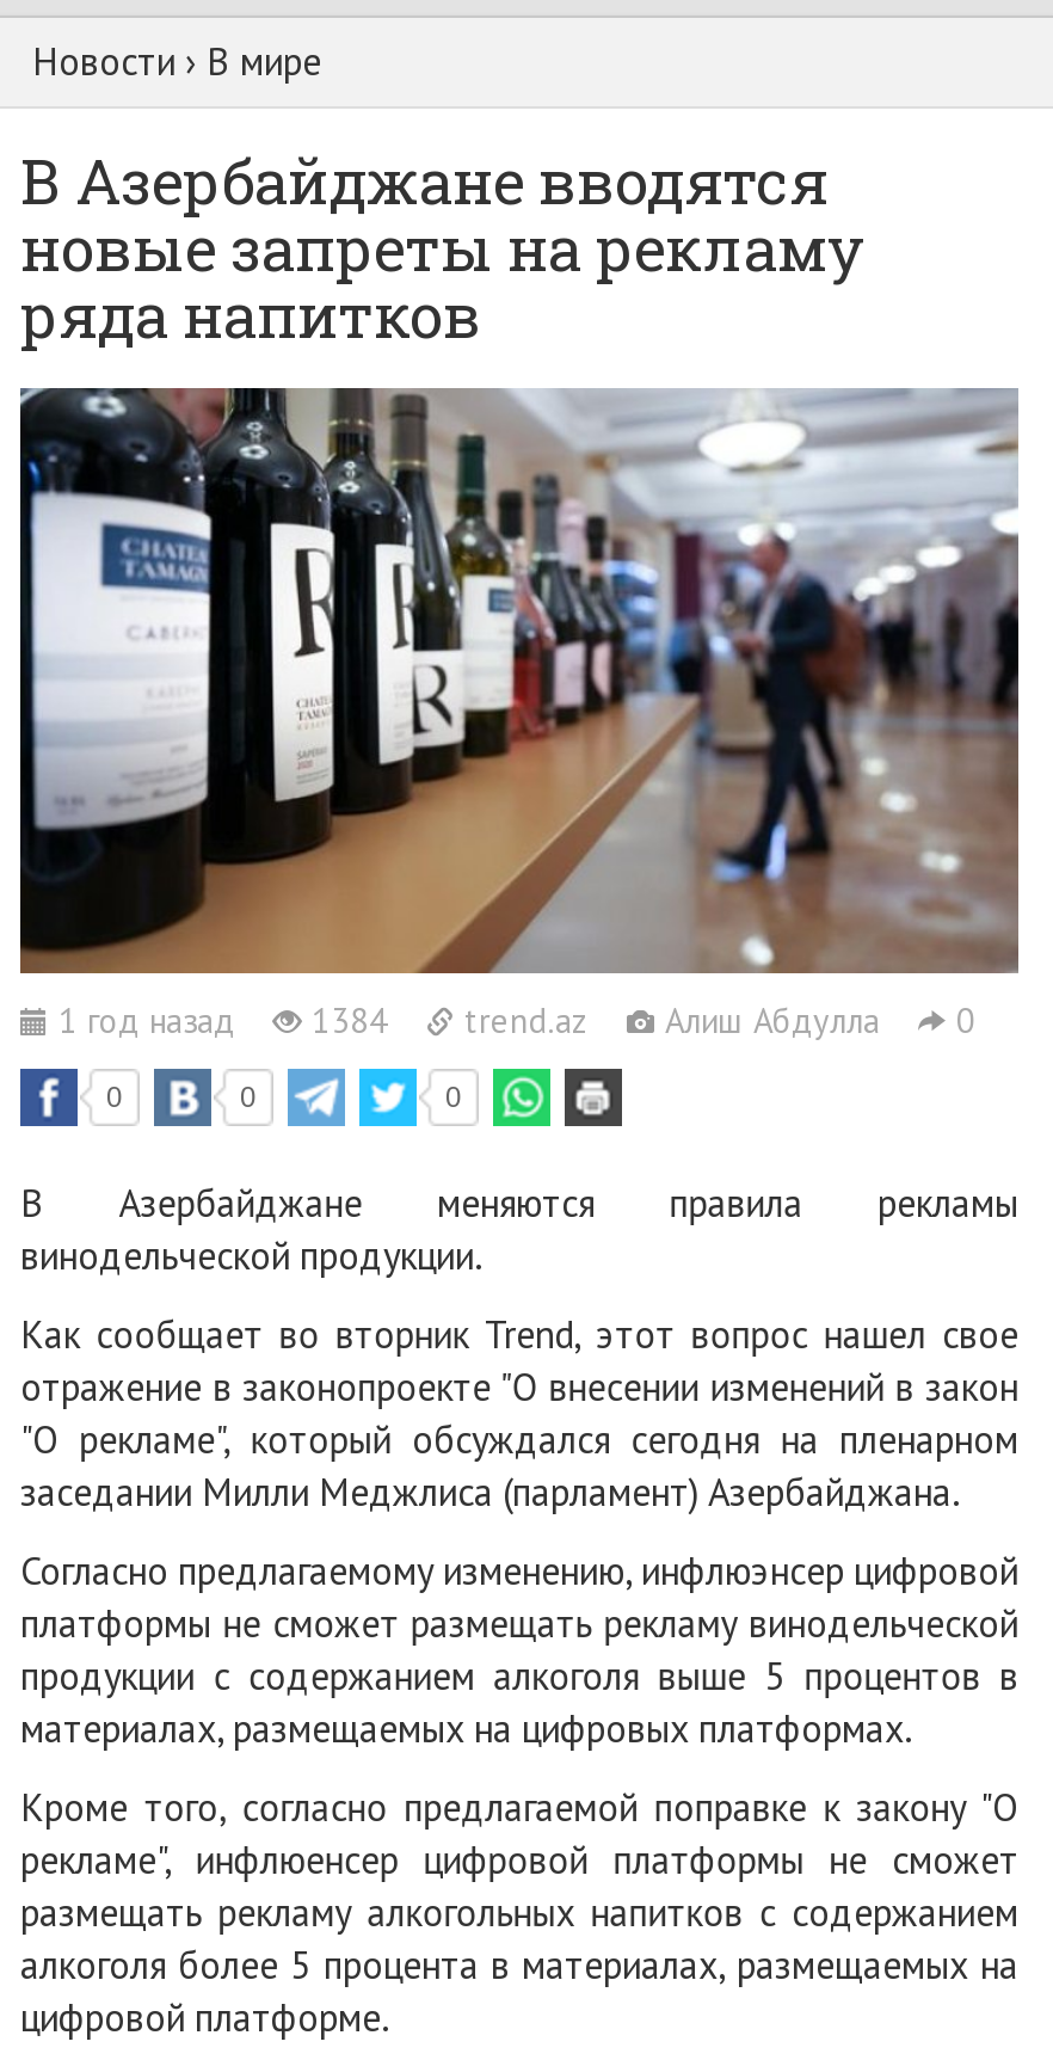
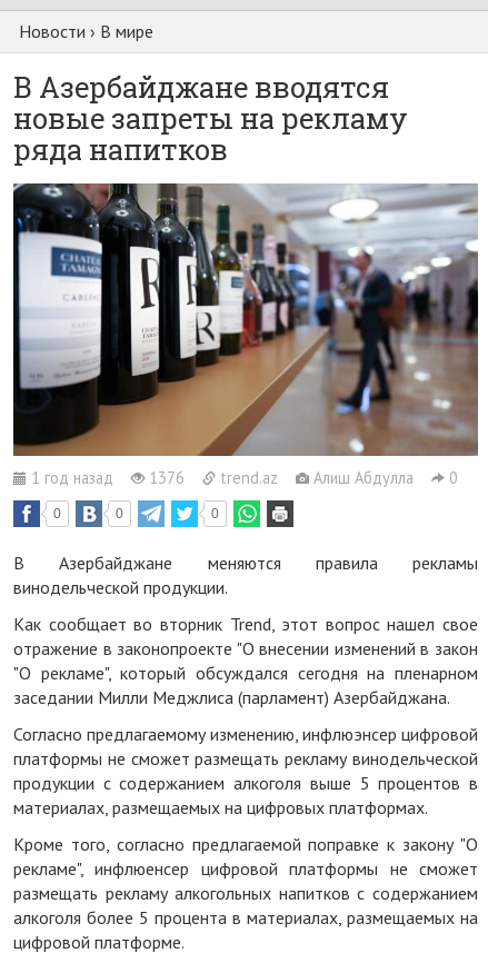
[49,998,975,1043] 1 год назад 1384 trend.az Алиш Абдулла 0 -> [27,467,458,489] 1 год назад 1376 trend.az Алиш Абдулла 0

